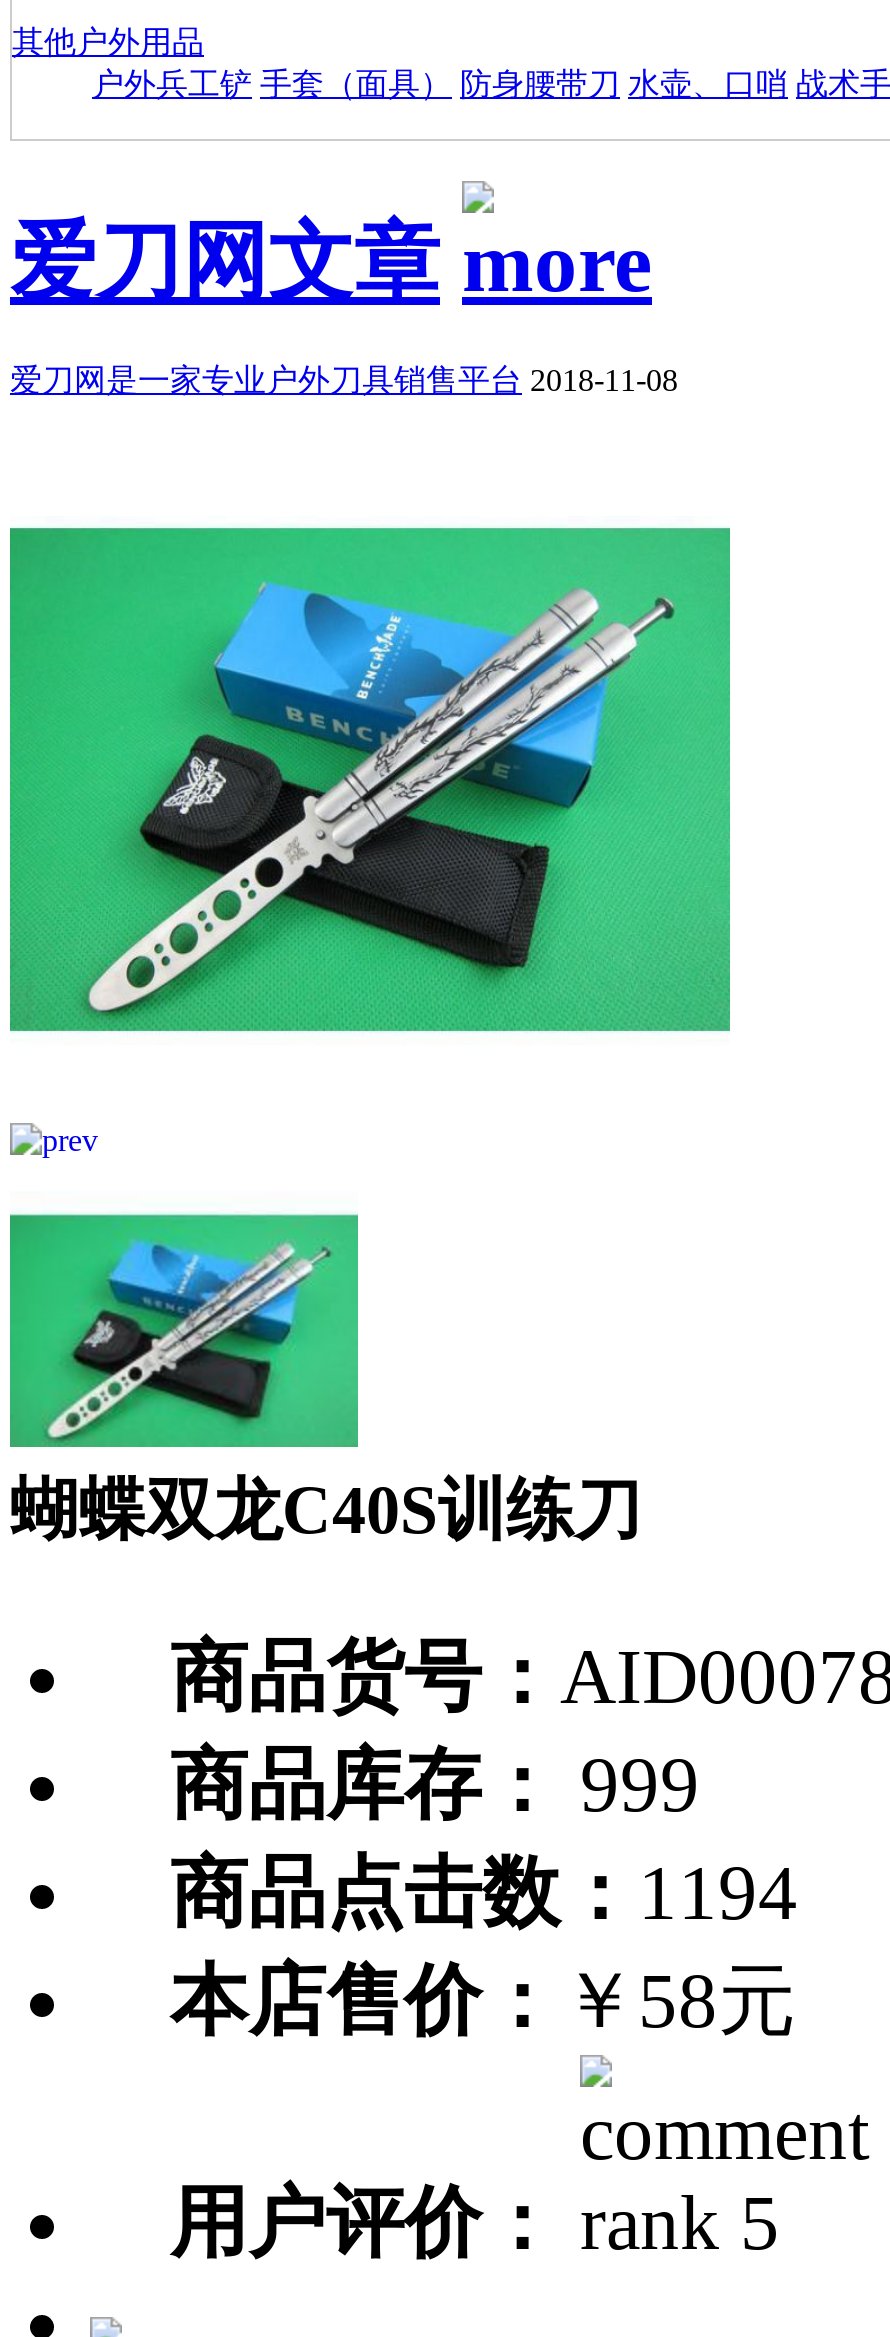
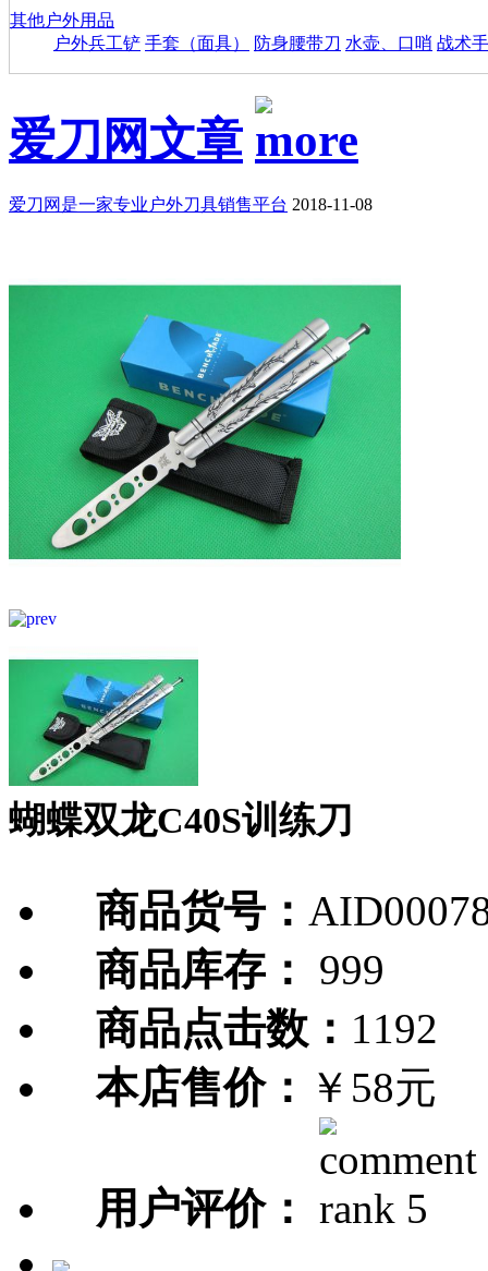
[170,1850,798,1936] 商品点击数：1194 -> [96,1005,438,1052] 商品点击数：1192

